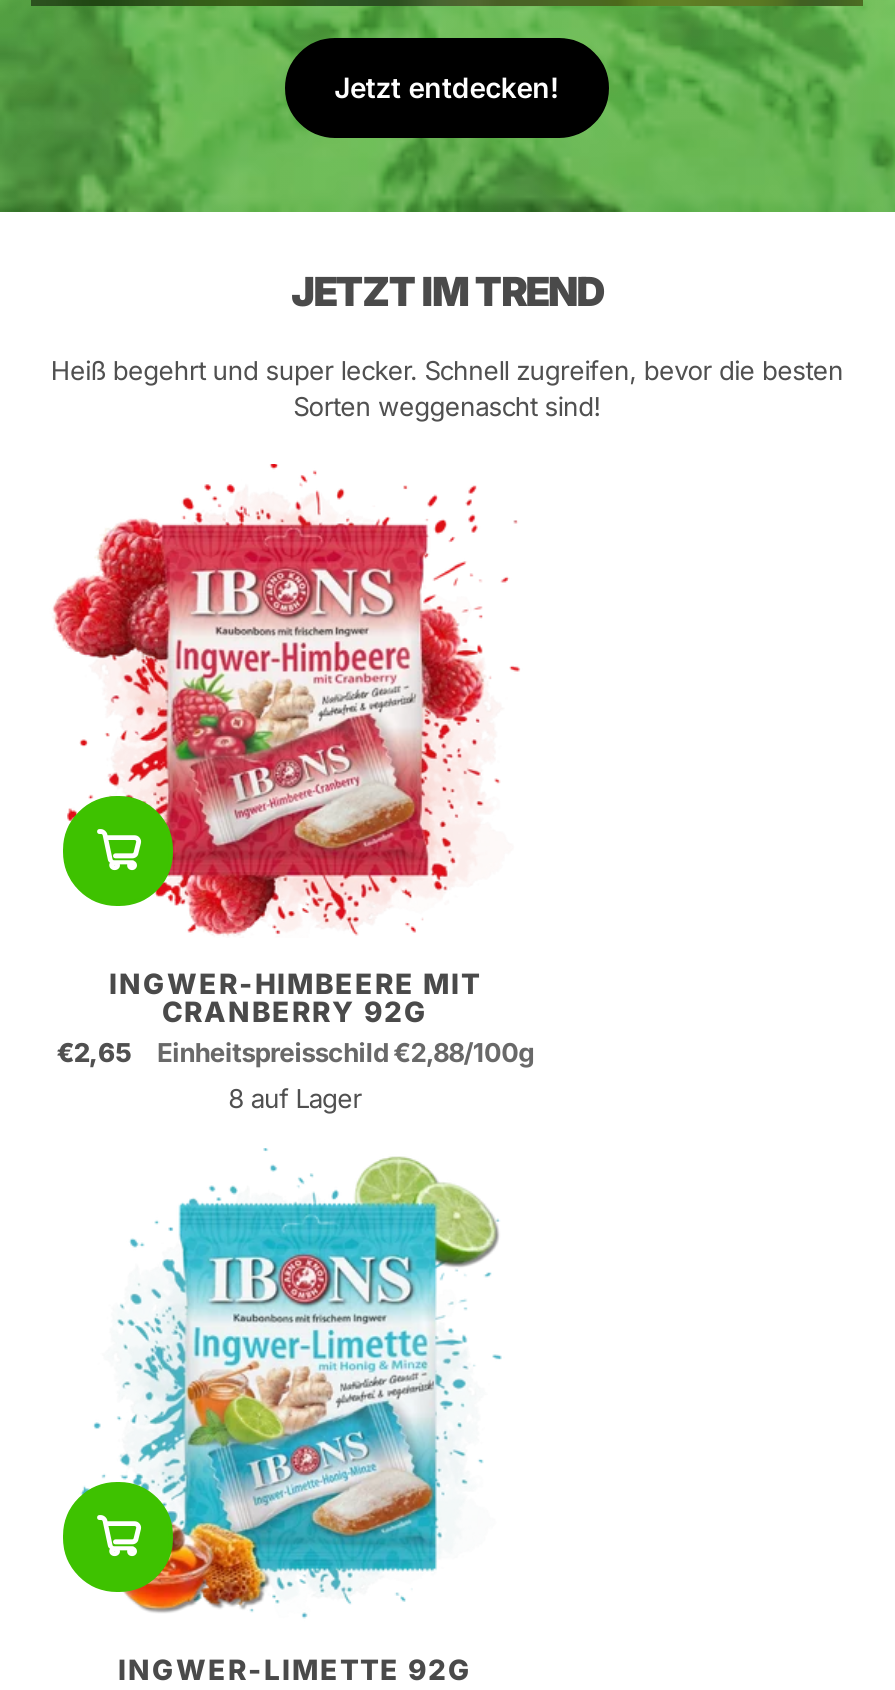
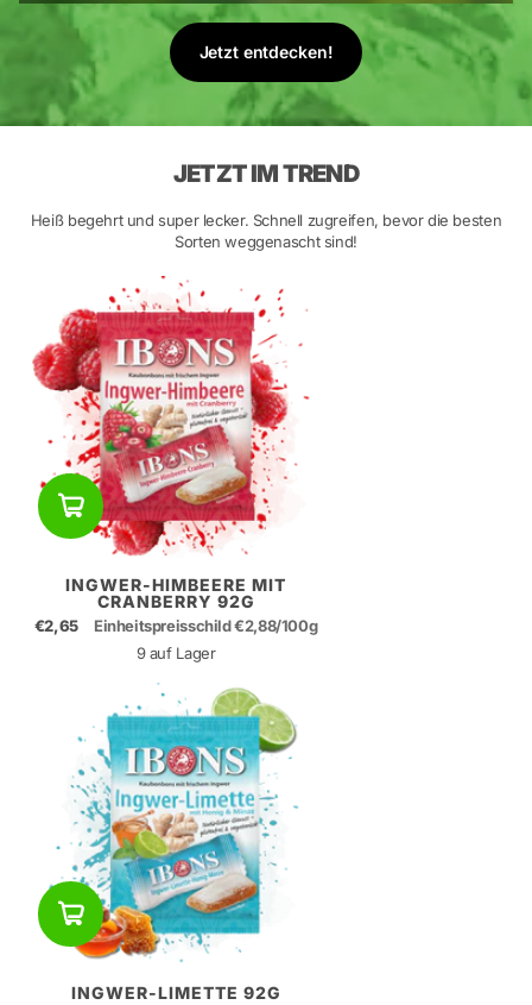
[228,1082,362,1114] 8 auf Lager -> [136,644,215,663] 9 auf Lager

